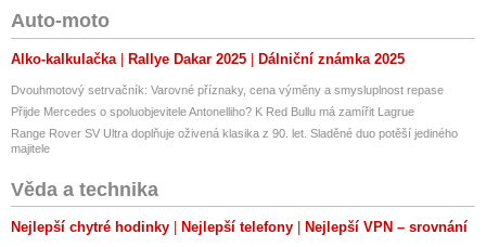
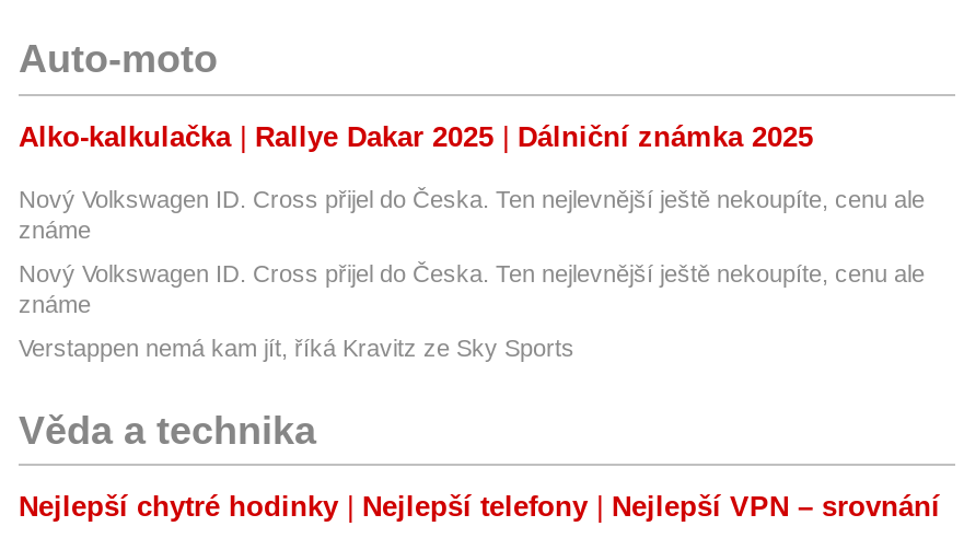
[11,83,444,96] Dvouhmotový setrvačník: Varovné příznaky, cena výměny a smysluplnost repase -> [19,185,925,242] Nový Volkswagen ID. Cross přijel do Česka. Ten nejlevnější ještě nekoupíte, cenu ale | známe
[11,105,414,118] Přijde Mercedes o spoluobjevitele Antonelliho? K Red Bullu má zamířit Lagrue -> [19,260,925,317] Nový Volkswagen ID. Cross přijel do Česka. Ten nejlevnější ještě nekoupíte, cenu ale | známe
[11,127,458,155] Range Rover SV Ultra doplňuje oživená klasika z 90. let. Sladěné duo potěší jediného | majitele -> [19,334,574,360] Verstappen nemá kam jít, říká Kravitz ze Sky Sports

